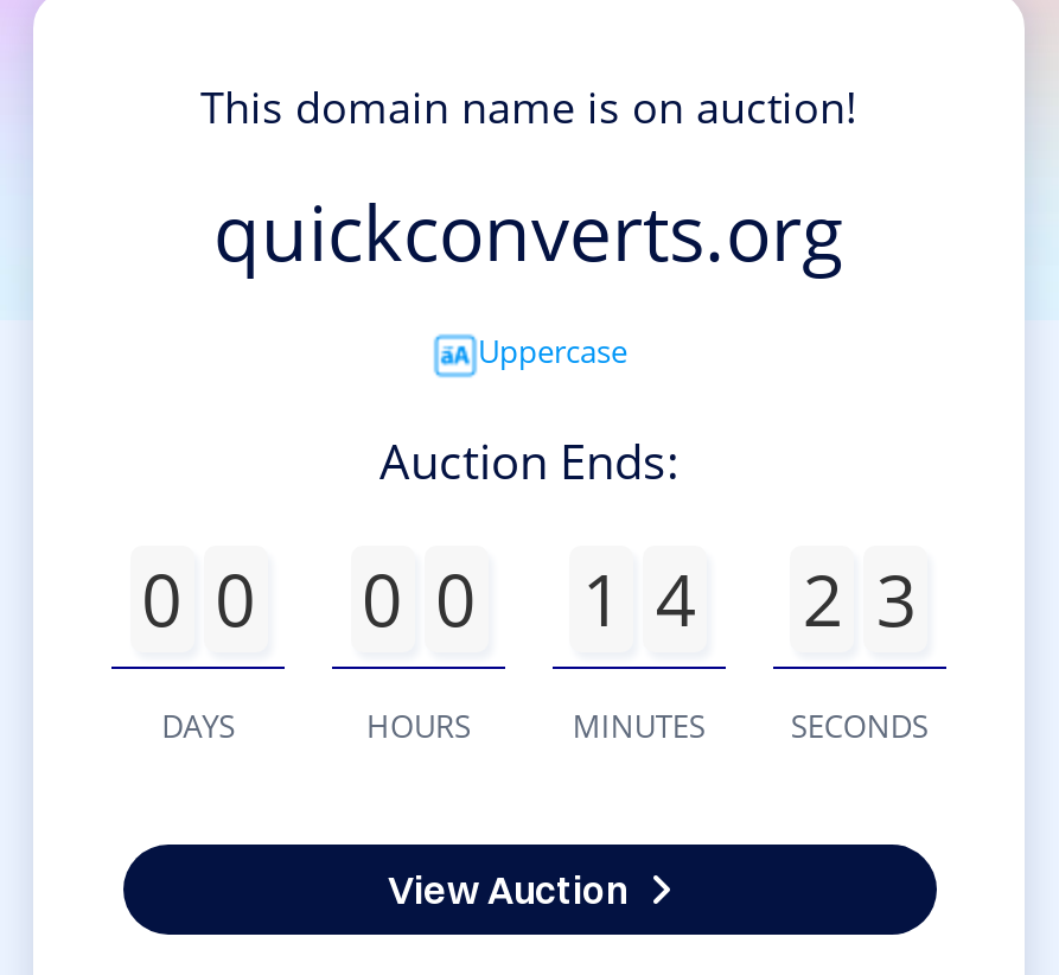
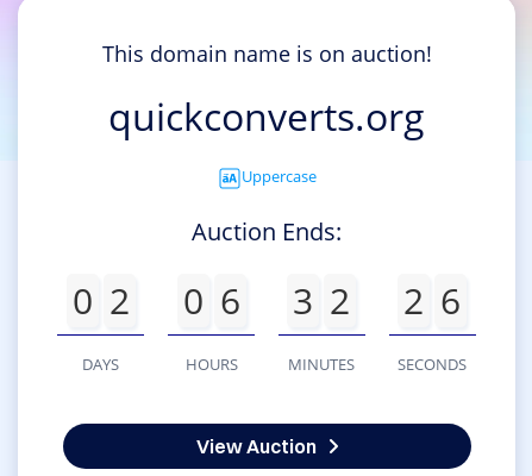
[141,550,255,648] 0 0 -> [72,276,129,325] 0 2
[362,550,476,648] 0 0 -> [183,276,240,325] 0 6
[582,550,696,648] 1 4 -> [293,276,350,325] 3 2
[802,550,916,648] 2 3 -> [404,276,461,325] 2 6

